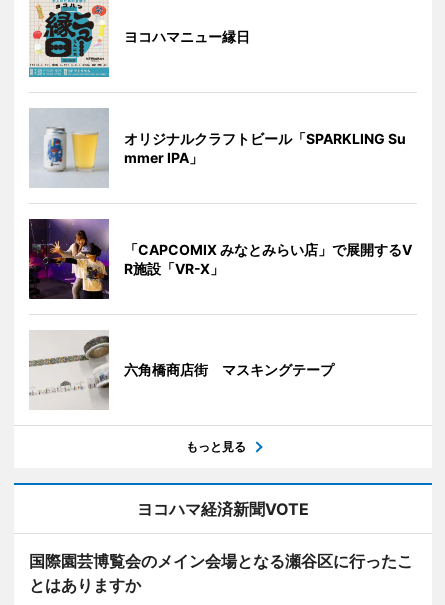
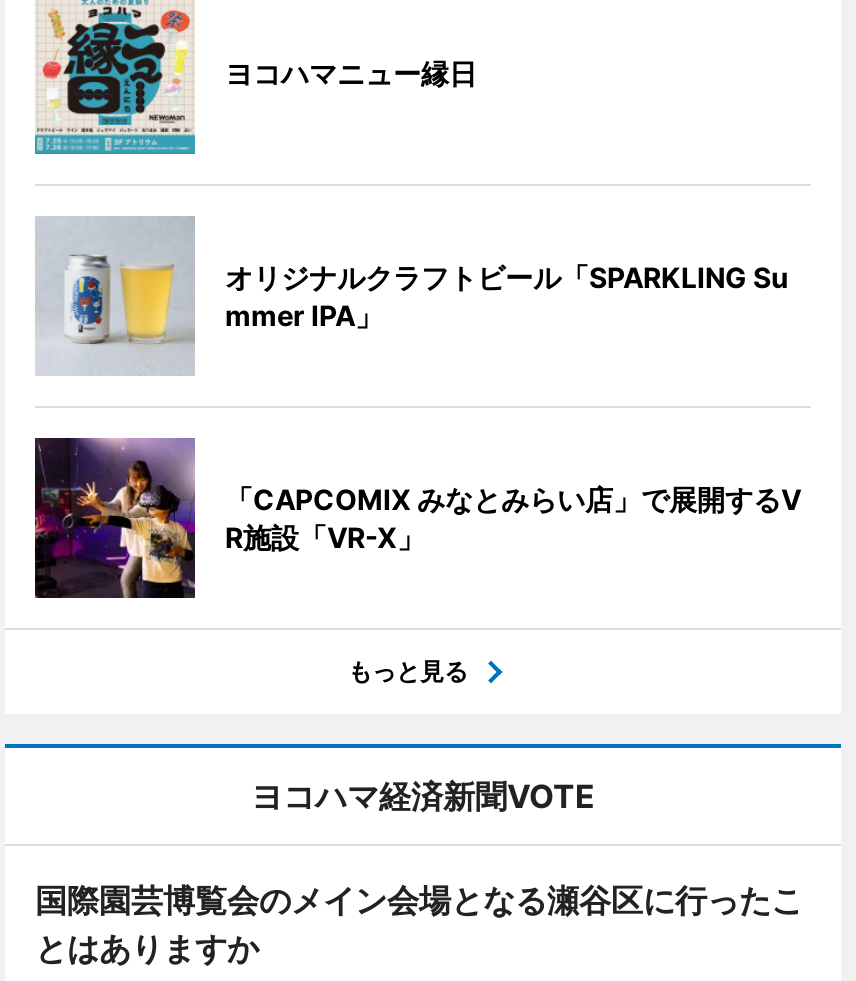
[29,330,334,410] [image] | 六角橋商店街 マスキングテープ -> none

